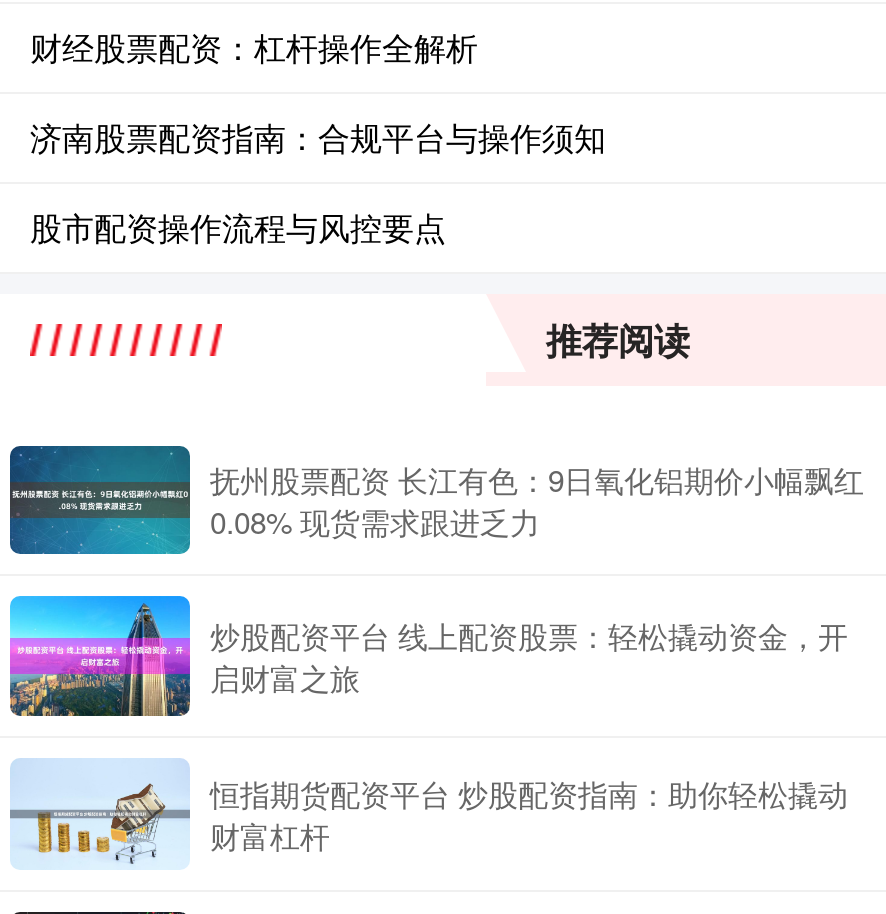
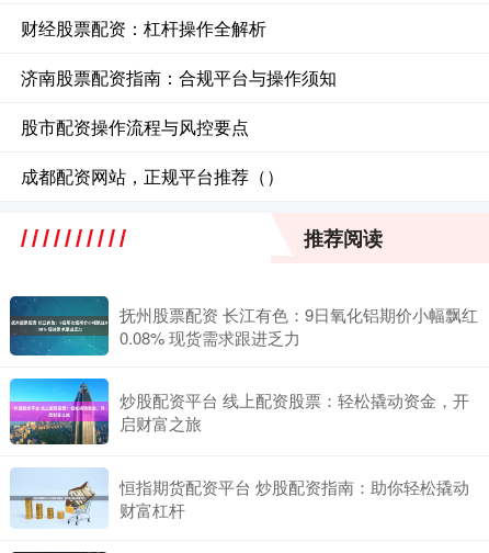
none -> [21,163,284,188] 成都配资网站，正规平台推荐（）

